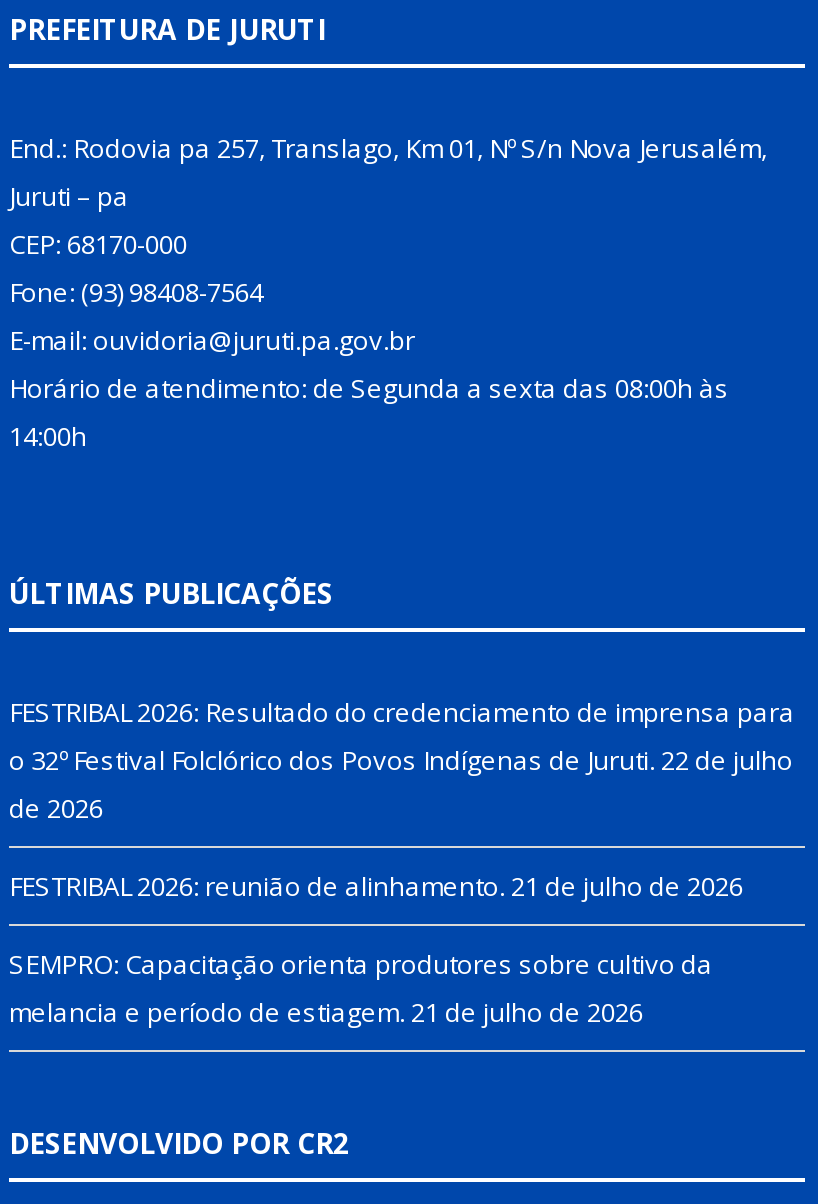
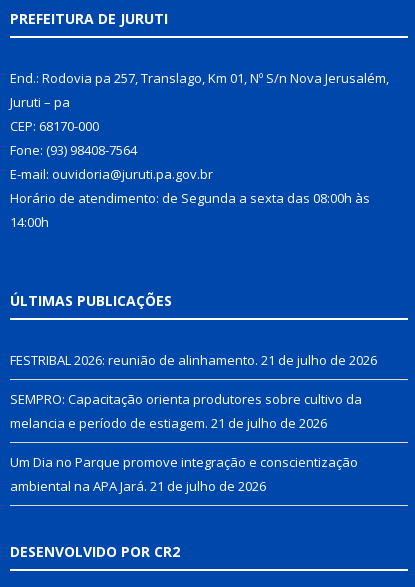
[9,694,795,826] FESTRIBAL 2026: Resultado do credenciamento de imprensa para | o 32º Festival Folclórico dos Povos Indígenas de Juruti. 22 de julho | de 2026 -> none
moved [9,868,743,1030] -> [10,351,377,432]: FESTRIBAL 2026: reunião de alinhamento. 21 de julho de 2026 | SEMPRO: Capacitação orienta produtores sobre cultivo da | melancia e período de estiagem. 21 de julho de 2026
none -> [10,453,358,495] Um Dia no Parque promove integração e conscientização | ambiental na APA Jará. 21 de julho de 2026

